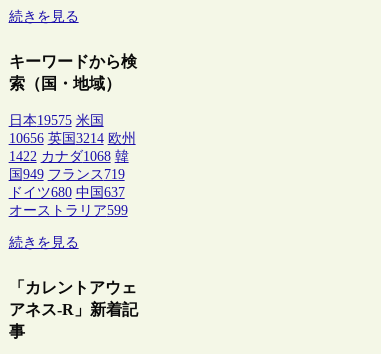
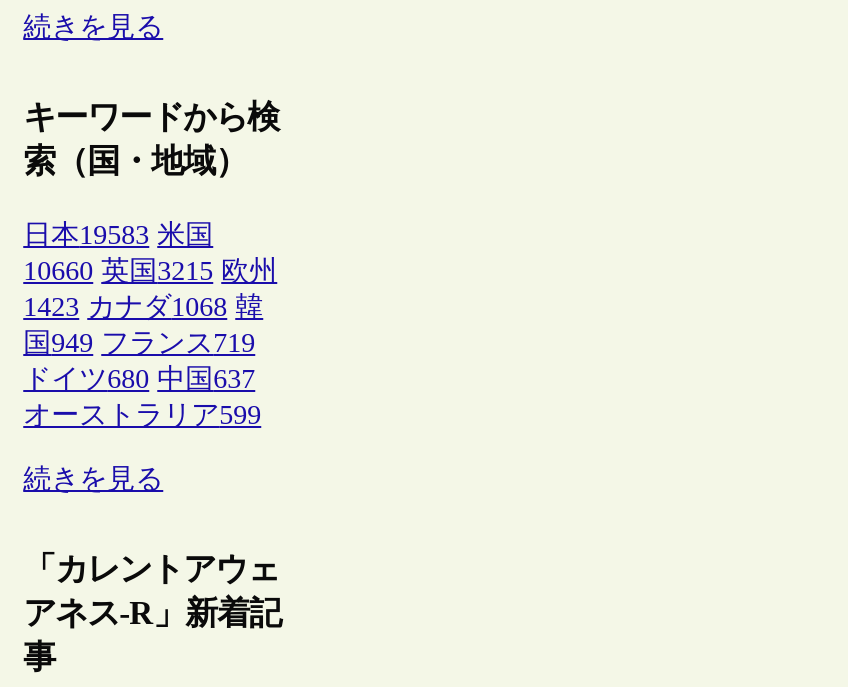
[9,113,104,128] 日本19575 米国 -> [23,219,213,249] 日本19583 米国
[9,131,136,146] 10656 英国3214 欧州 -> [23,255,277,285] 10660 英国3215 欧州
[9,149,129,164] 1422 カナダ1068 韓 -> [23,291,263,321] 1423 カナダ1068 韓

